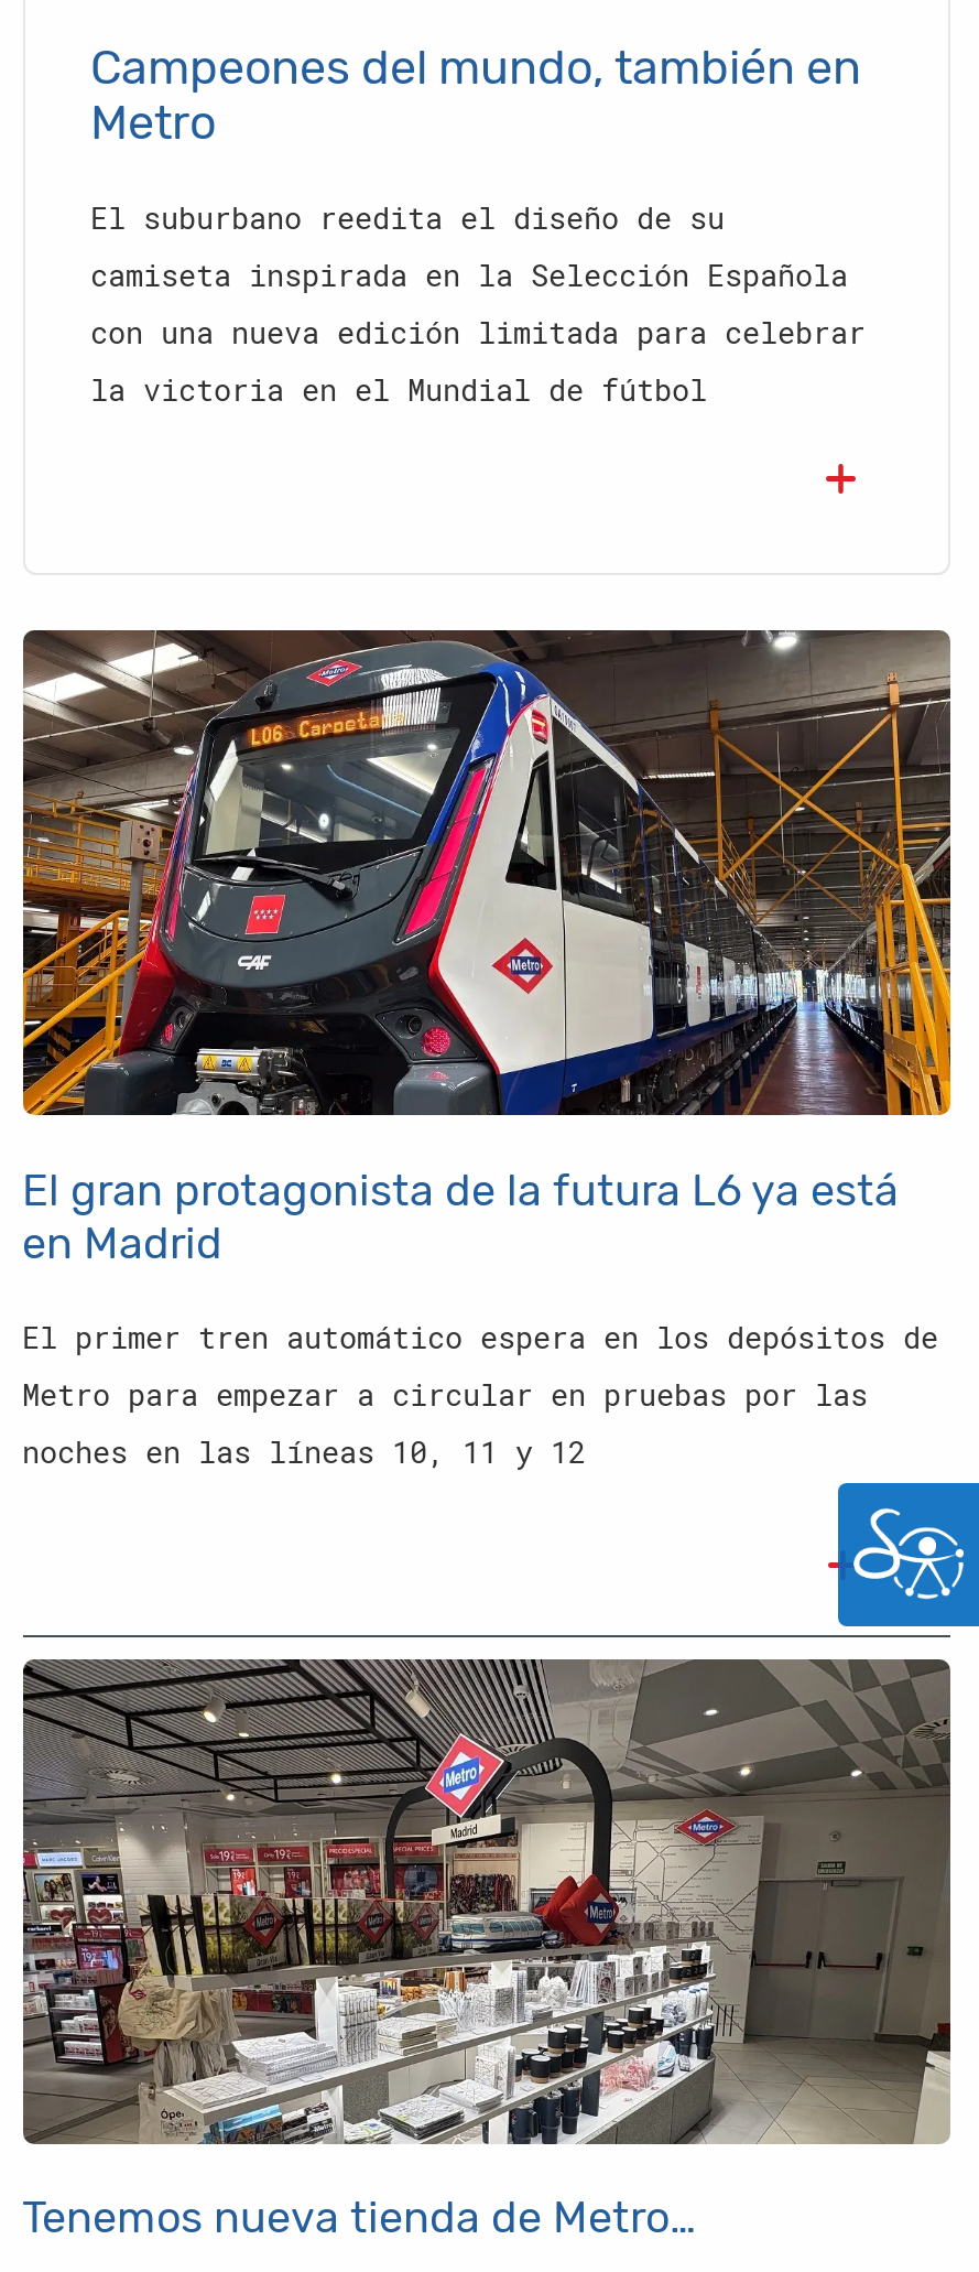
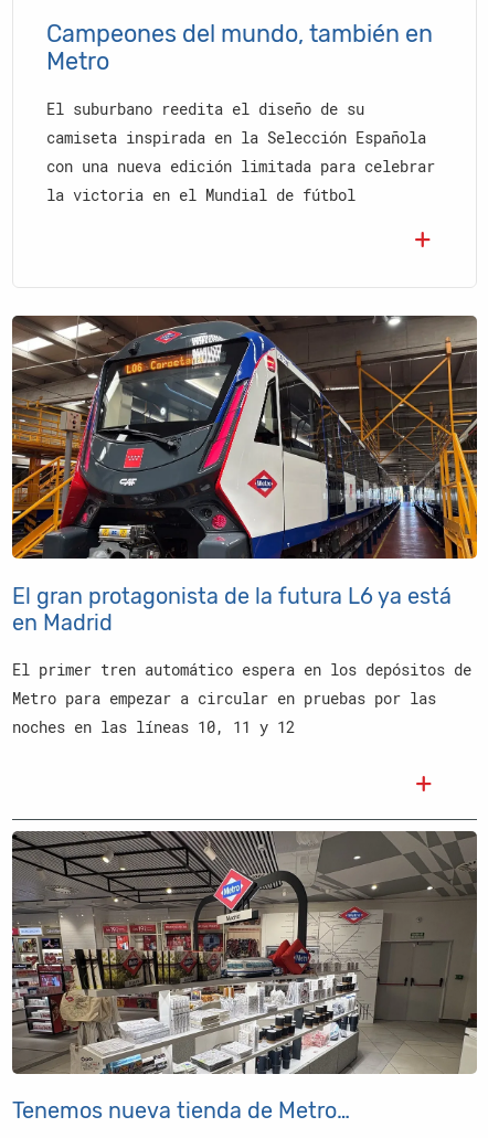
[836,1481,972,1629] [image] -> none

